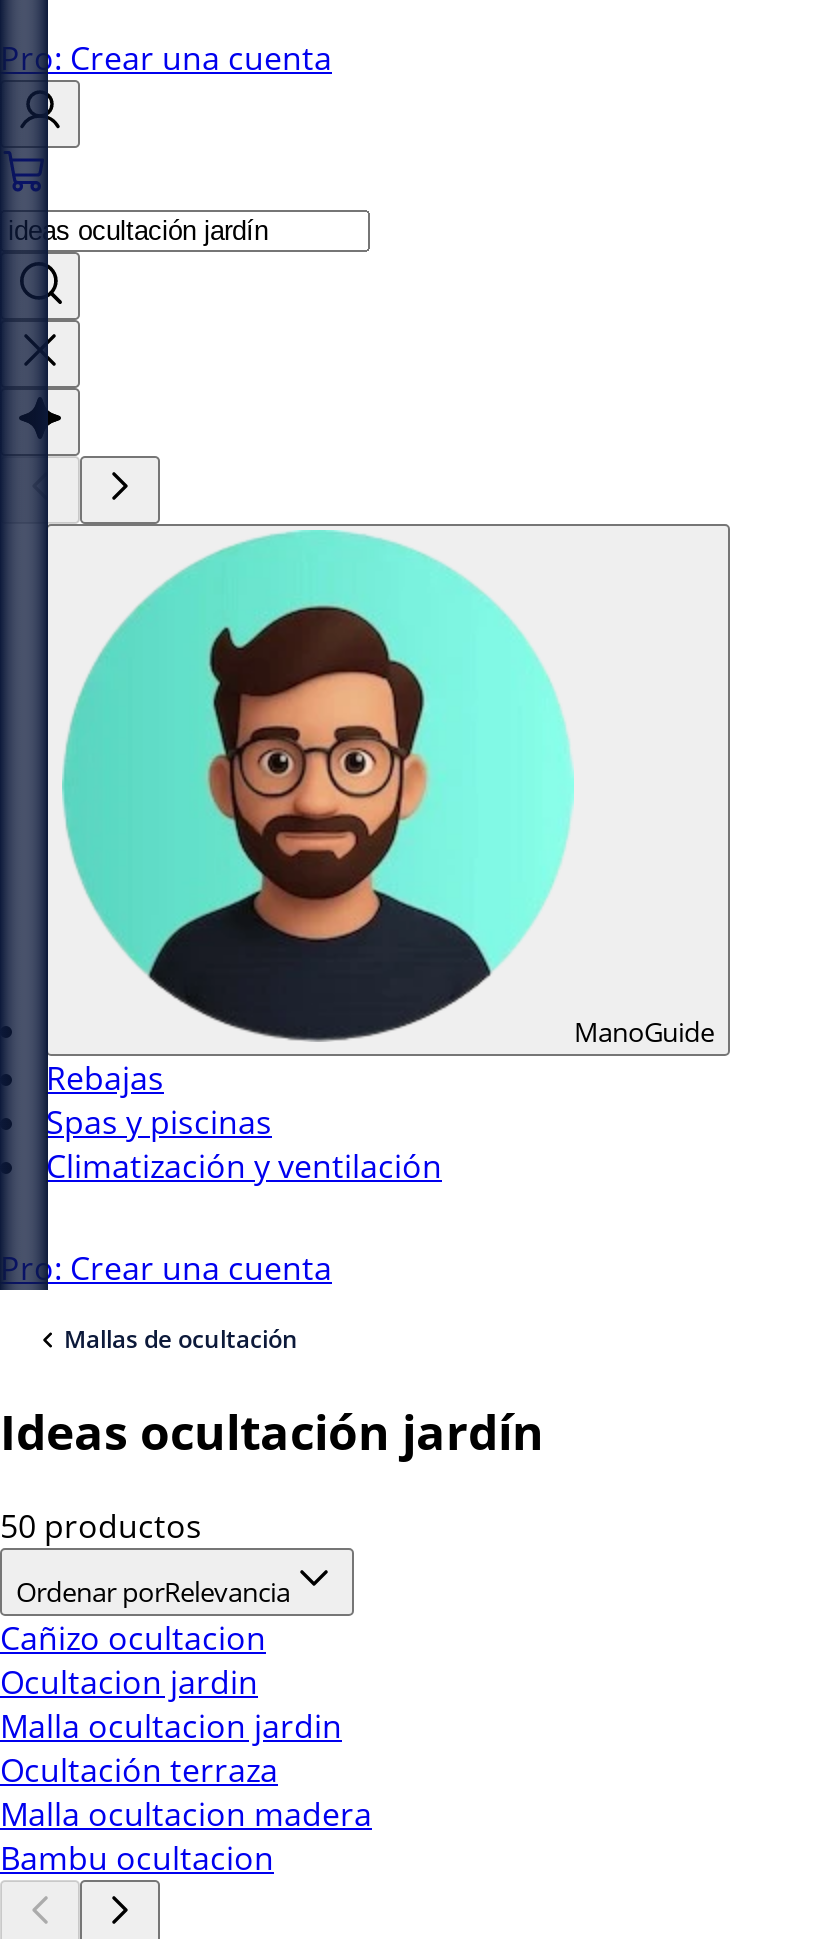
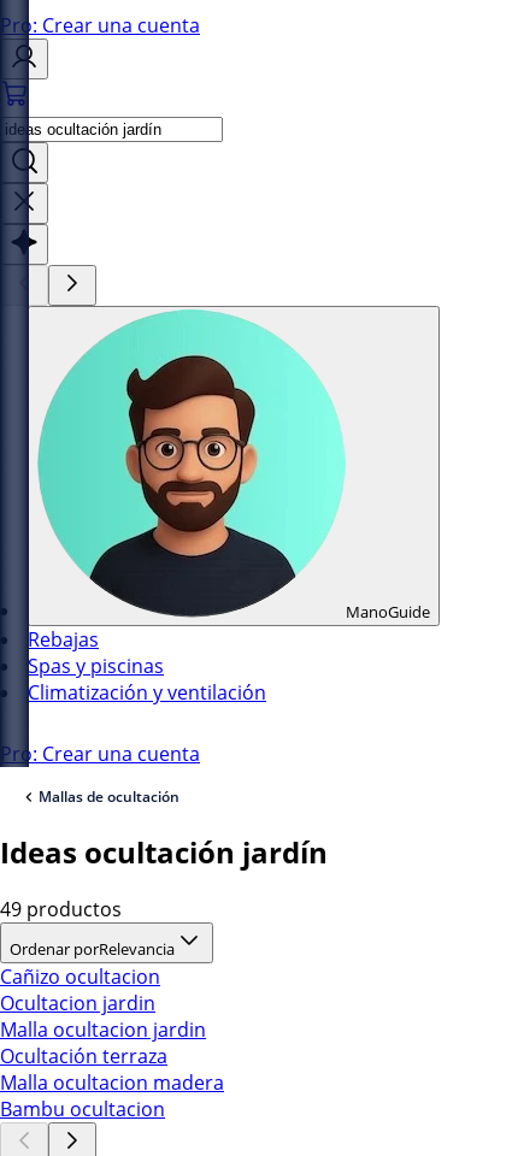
[0,1504,202,1548] 50 productos -> [0,896,122,922] 49 productos

